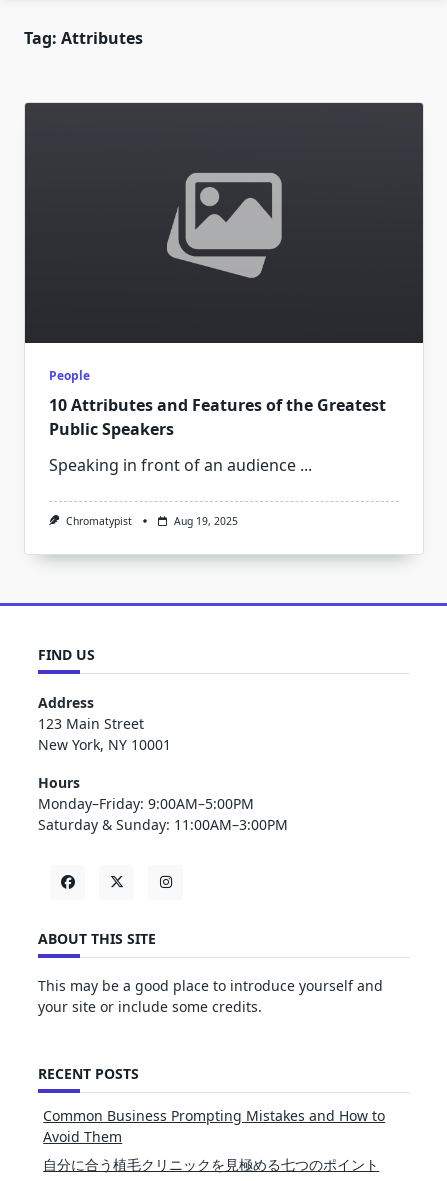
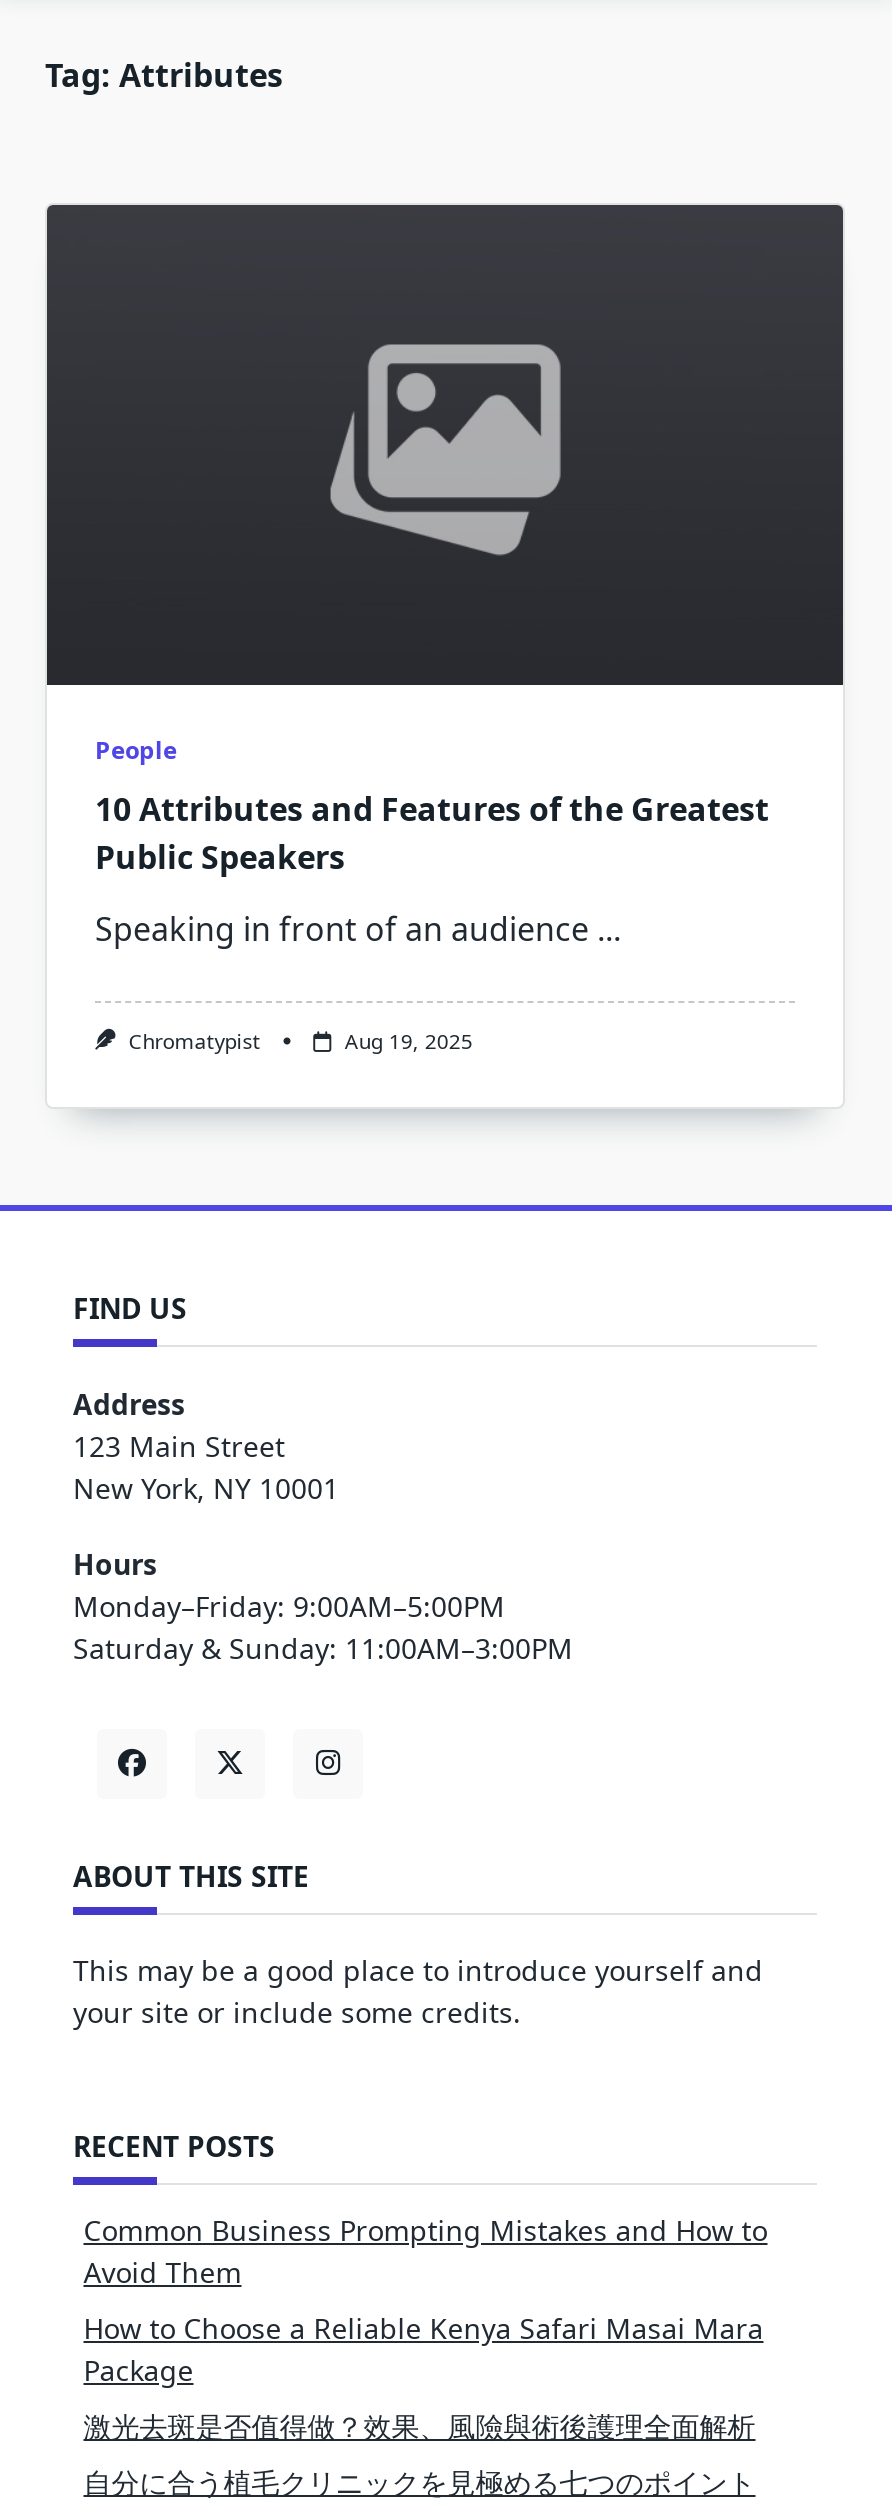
none -> [83,2308,763,2444] How to Choose a Reliable Kenya Safari Masai Mara | Package | 激光去斑是否值得做？效果、風險與術後護理全面解析

